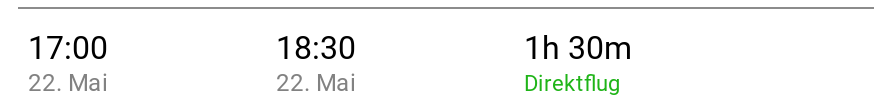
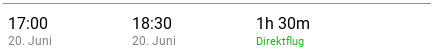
[28,69,108,97] 22. Mai -> [8,34,52,48] 20. Juni
[276,69,356,97] 22. Mai -> [132,34,176,48] 20. Juni

